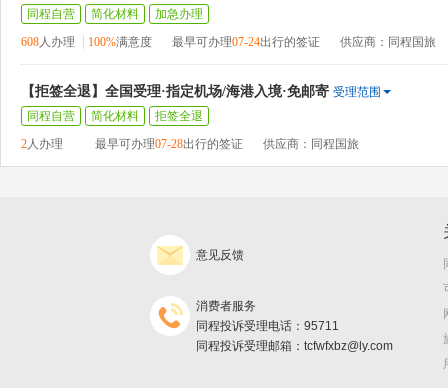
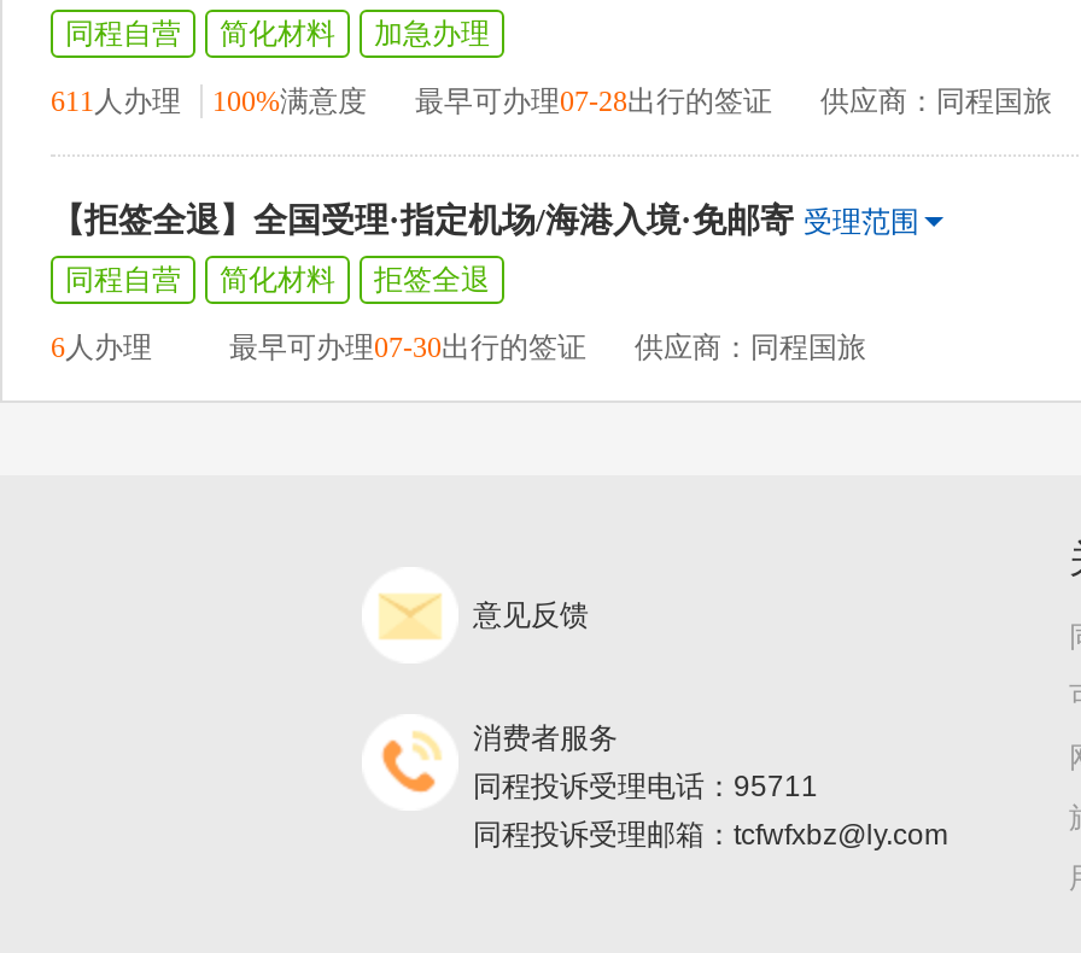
[21,35,75,49] 608人办理 -> [51,84,181,118] 611人办理
[172,35,320,49] 最早可办理07-24出行的签证 -> none
[21,137,63,151] 2人办理 -> [51,331,152,364] 6人办理
moved [95,137,243,151] -> [415,84,772,118]: 最早可办理07-28出行的签证
none -> [229,331,586,364] 最早可办理07-30出行的签证

